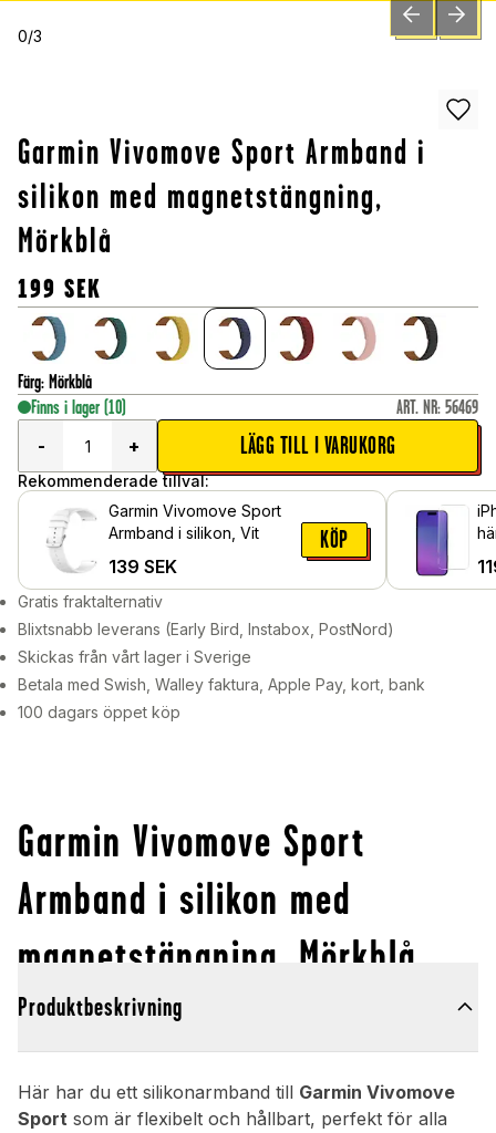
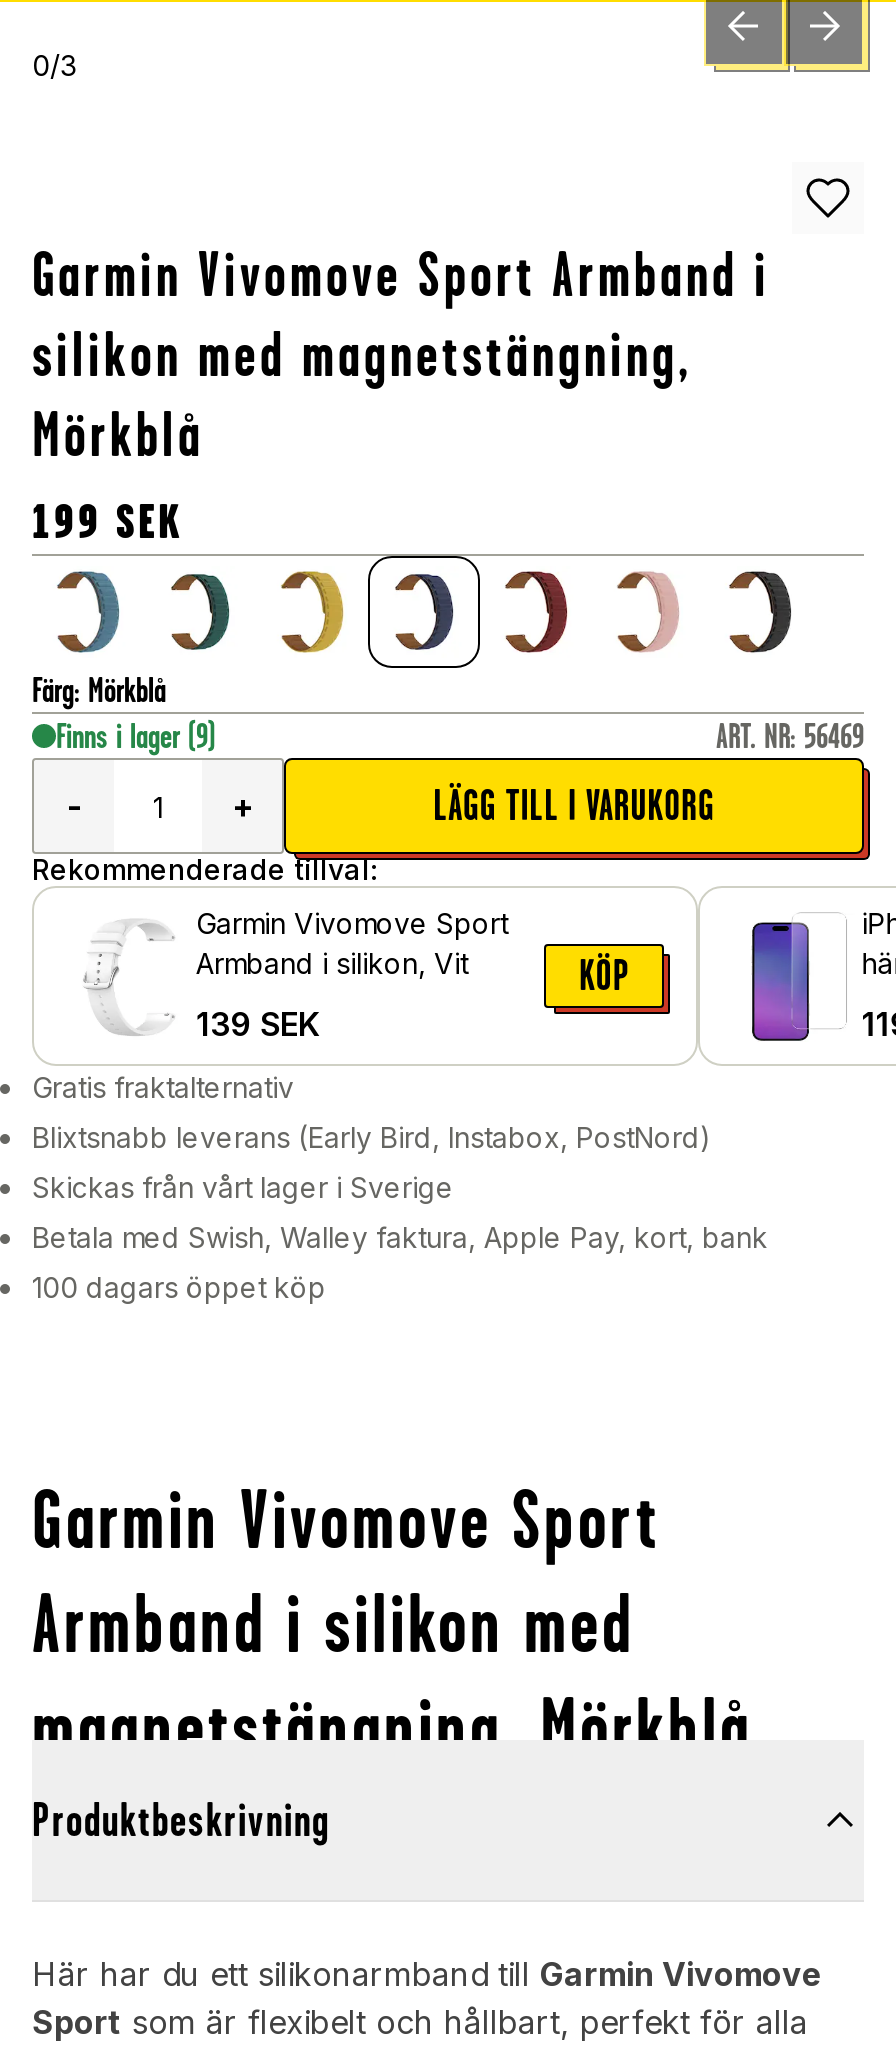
[31,396,126,418] Finns i lager (10) -> [56,716,216,756] Finns i lager (9)

